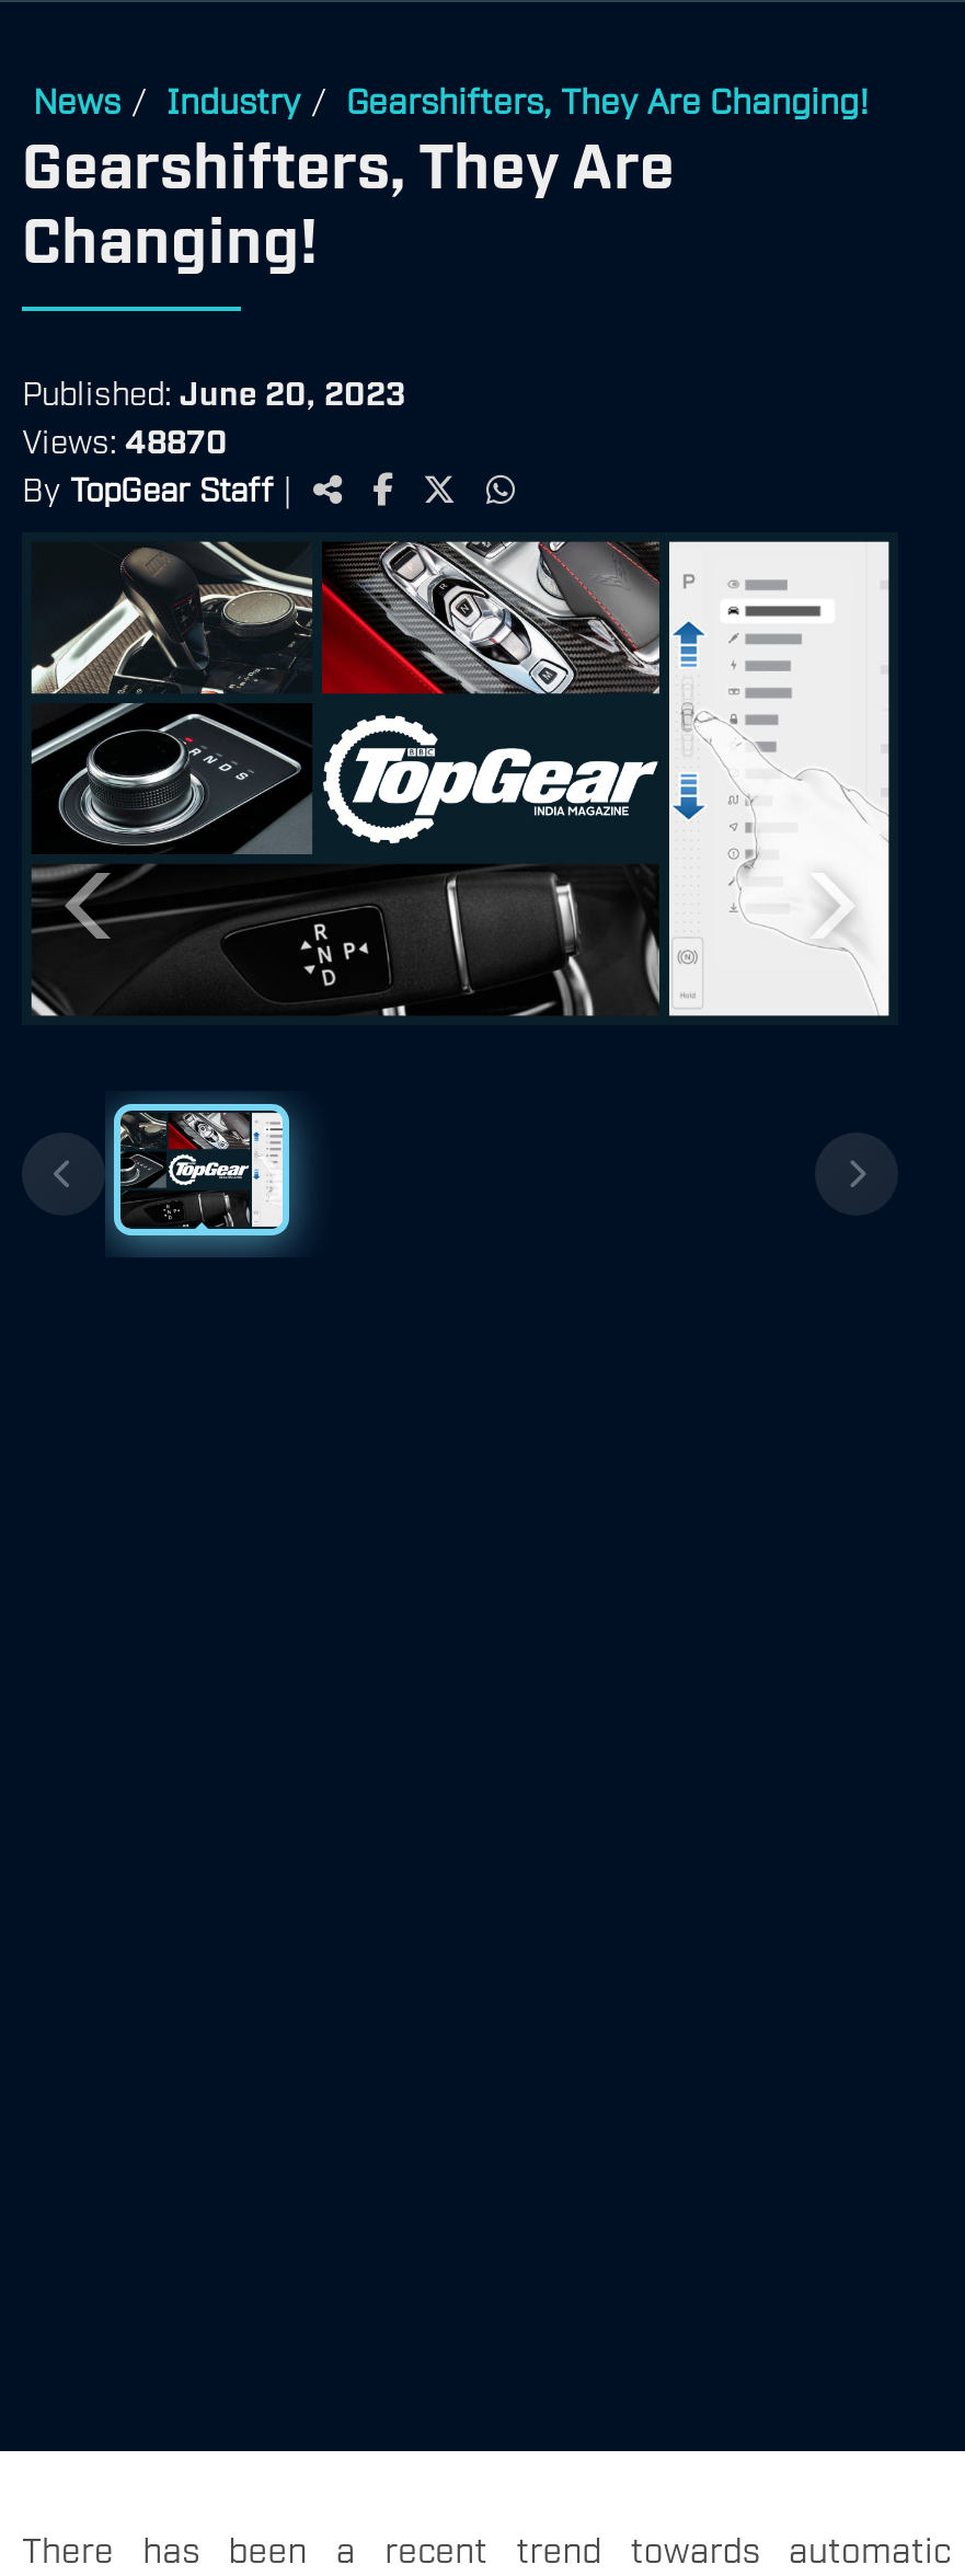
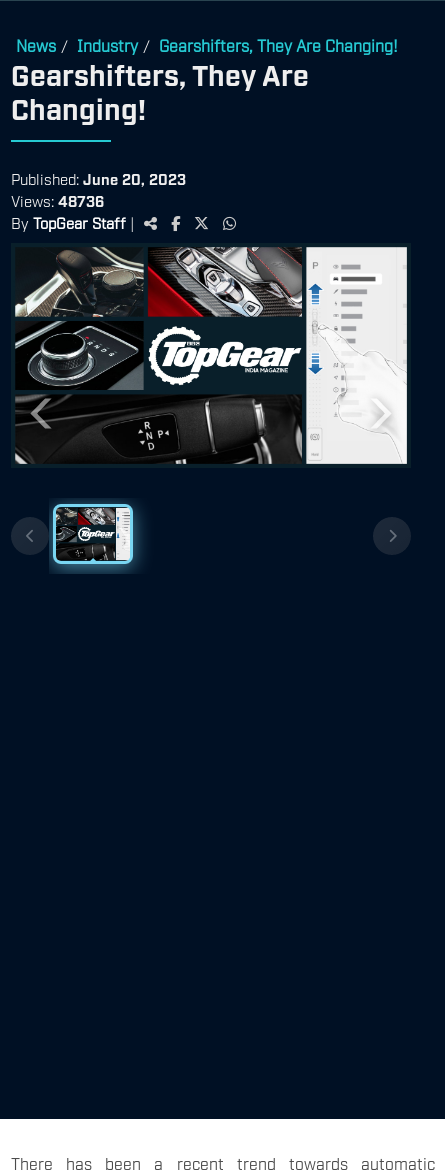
[22,417,228,457] Views: 48870 -> [11,190,104,208] Views: 48736

